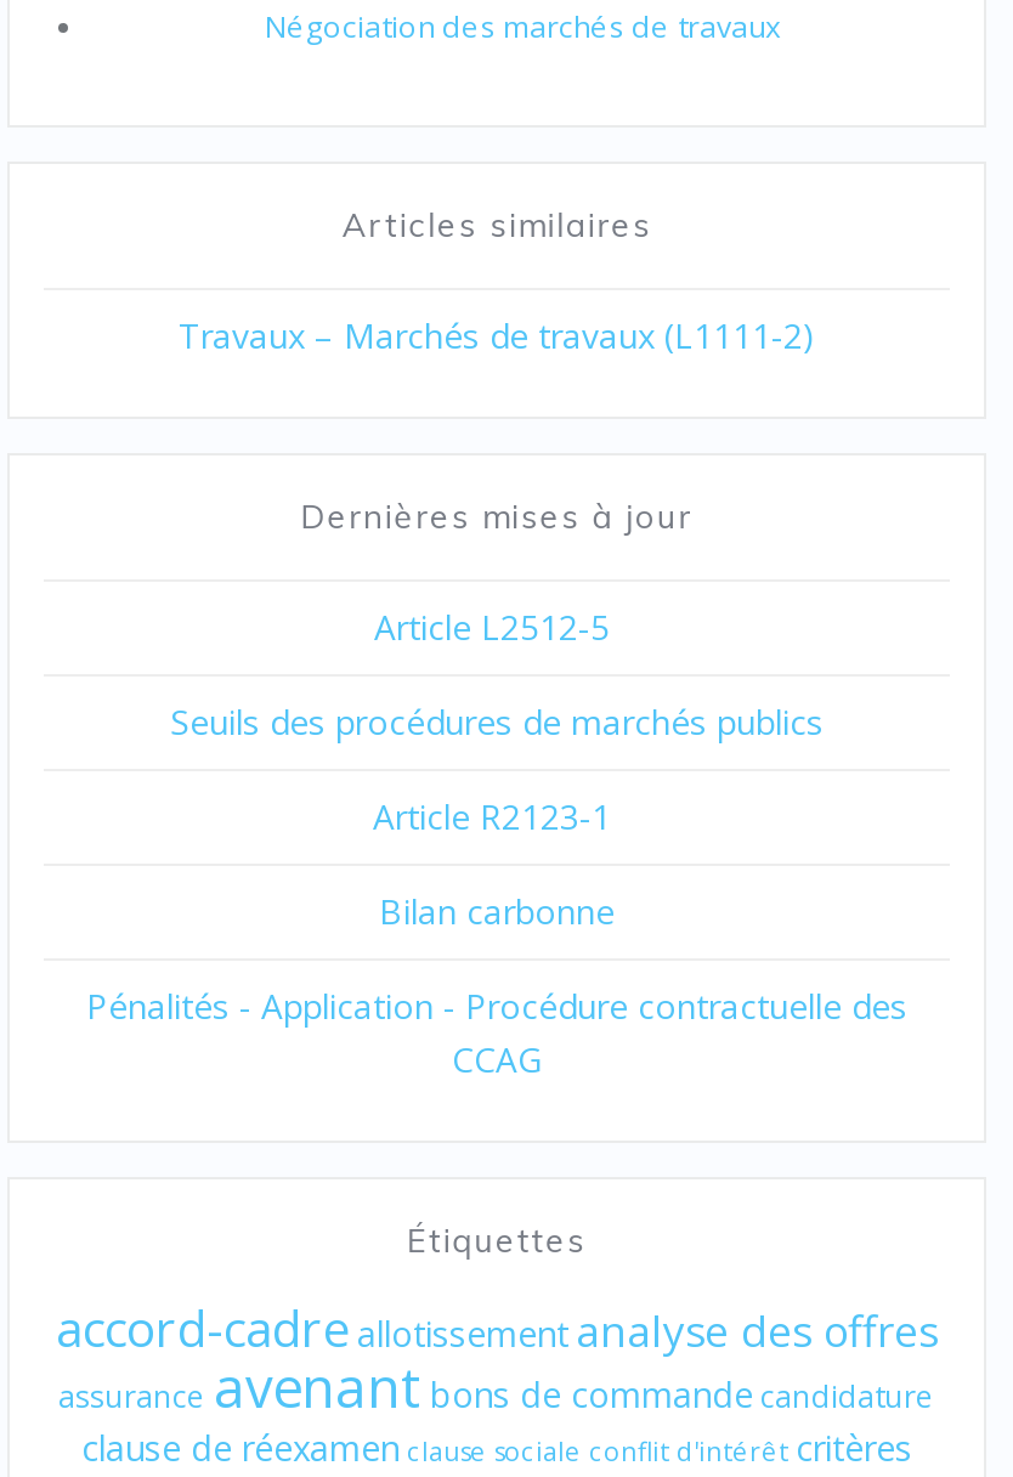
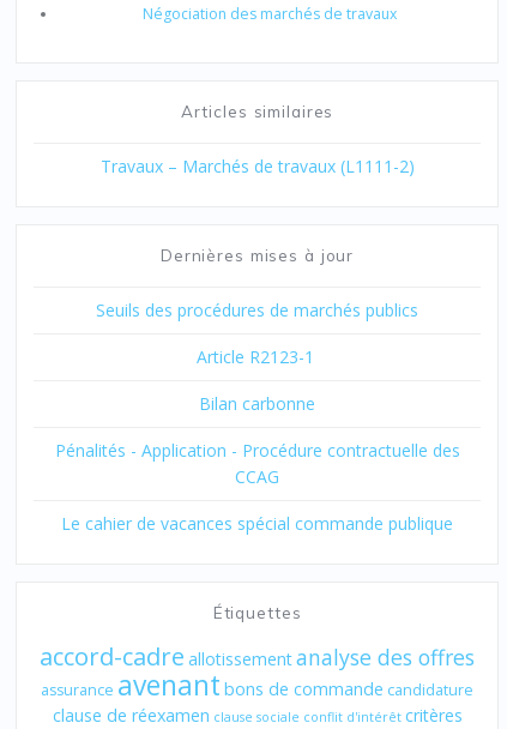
[374,604,619,651] Article L2512-5 -> none
moved [86,699,907,1083] -> [55,298,460,488]: Seuils des procédures de marchés publics | Article R2123-1 | Bilan carbonne | Pénalités - Application - Procédure contractuelle des | CCAG
none -> [61,512,453,535] Le cahier de vacances spécial commande publique

